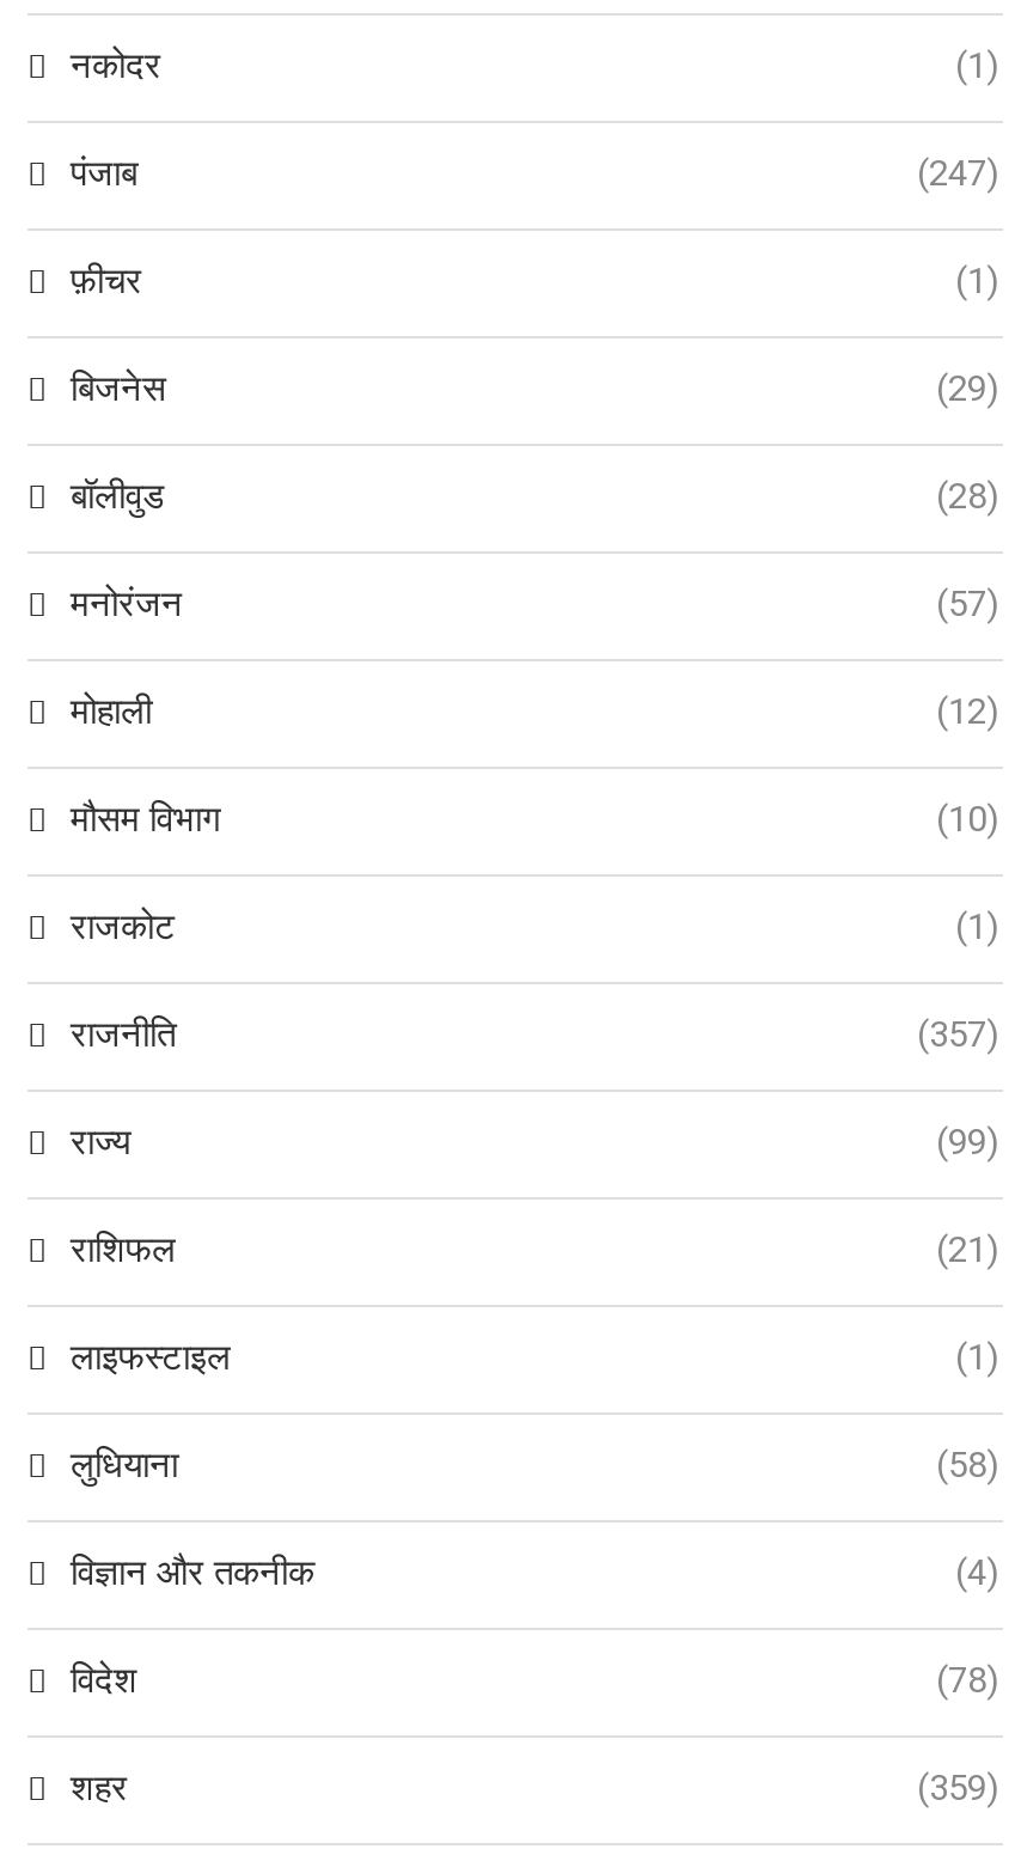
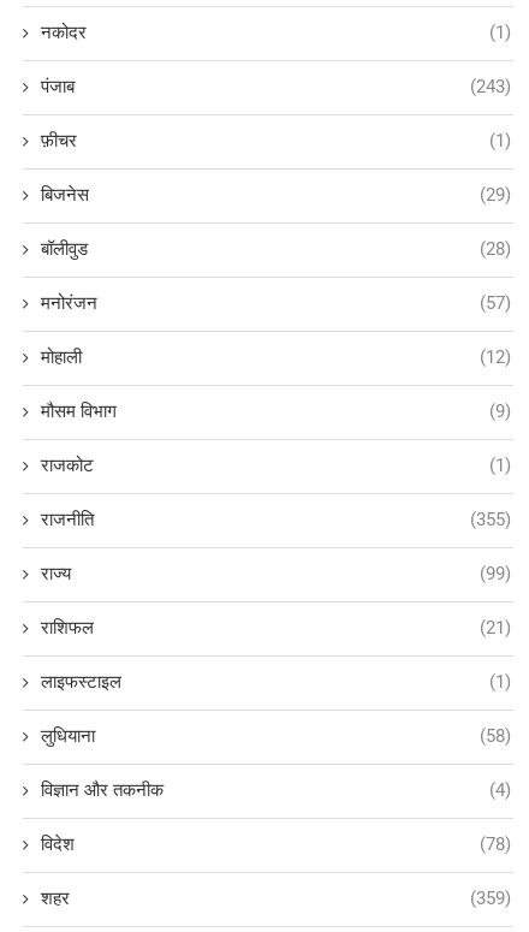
[917,151,998,194] (247) -> [470,75,511,97] (243)
[936,797,998,840] (10) -> [489,400,511,422] (9)
[917,1012,998,1055] (357) -> [470,508,511,530] (355)

